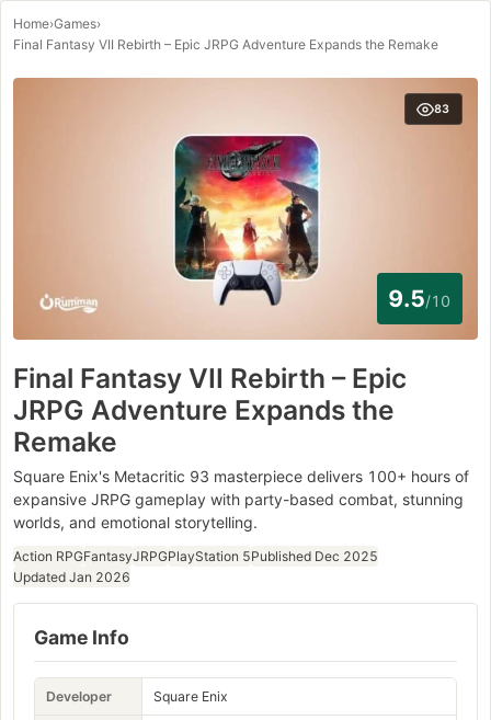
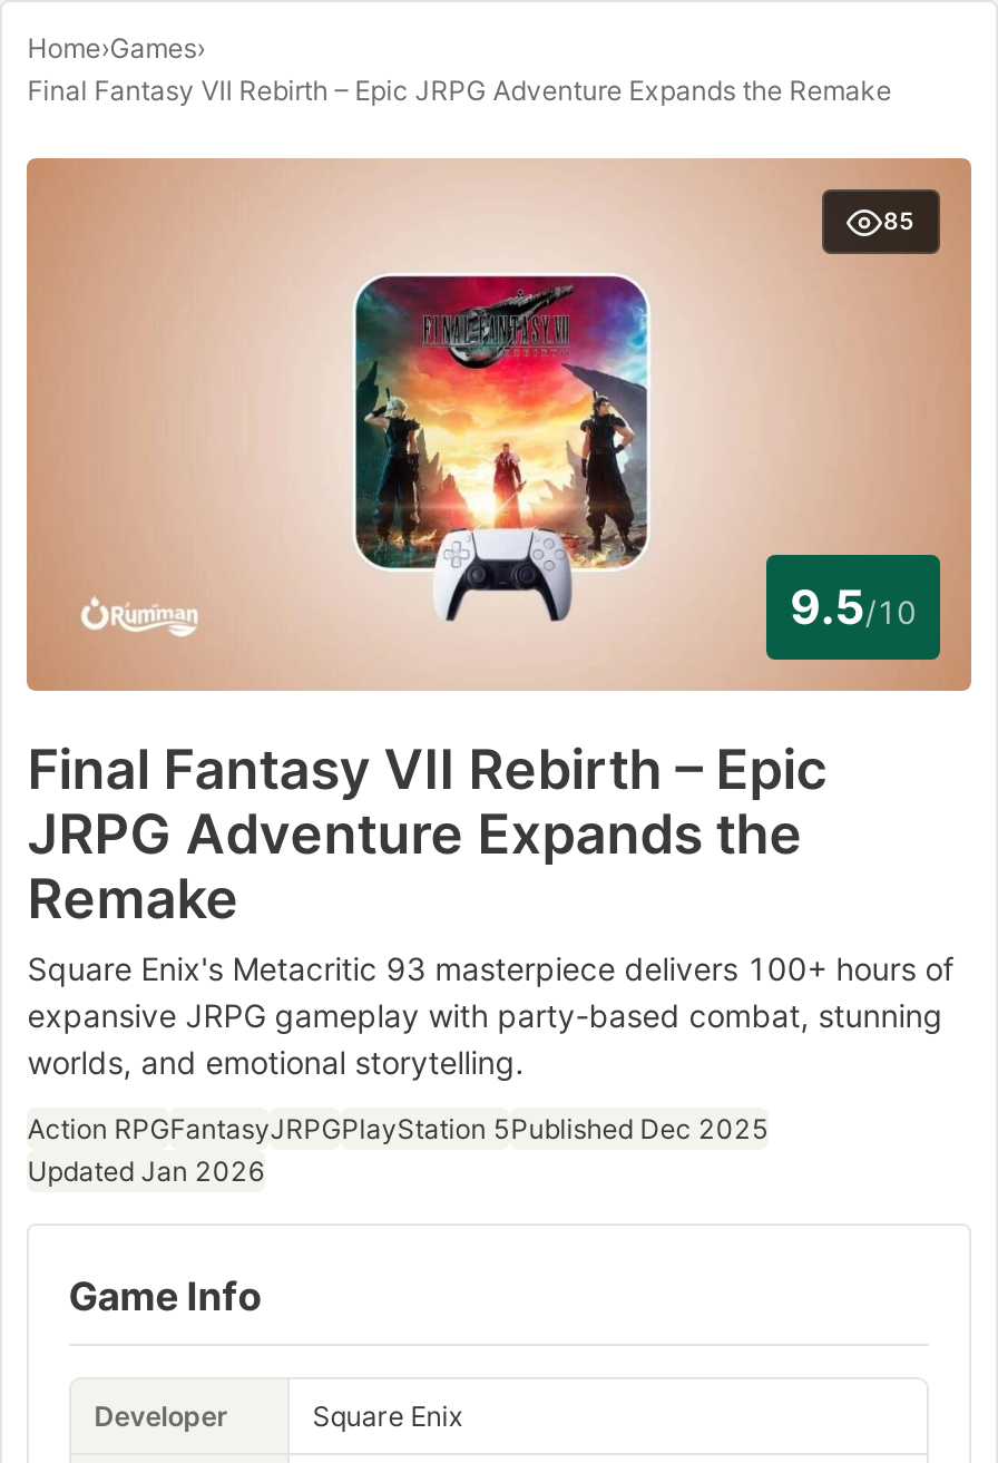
[434,102,450,116] 83 -> [883,207,914,236] 85

